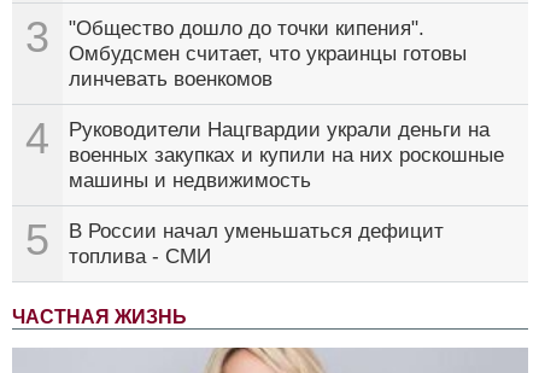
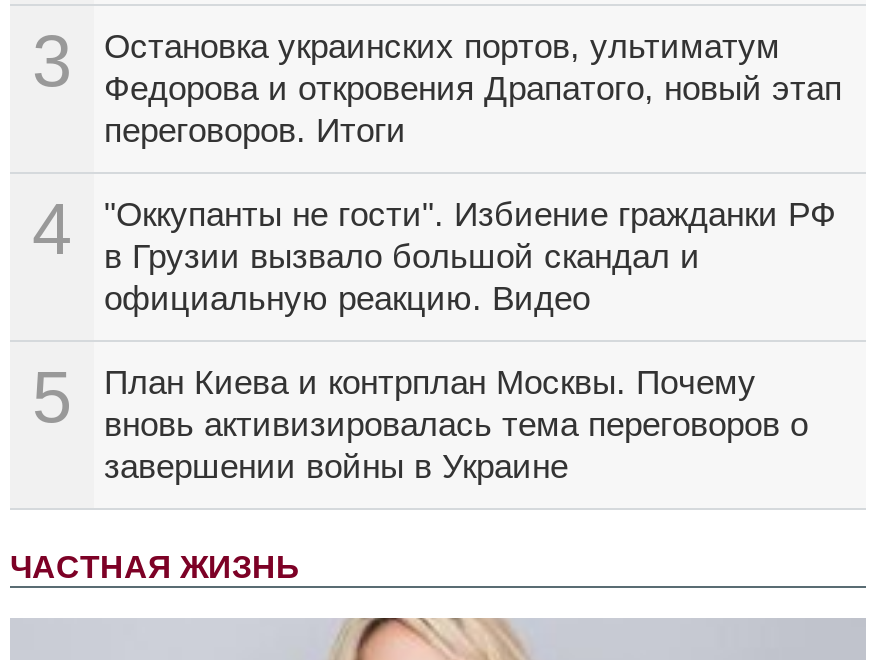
[69,16,467,90] "Общество дошло до точки кипения". | Омбудсмен считает, что украинцы готовы | линчевать военкомов -> [104,27,842,149] Остановка украинских портов, ультиматум | Федорова и откровения Драпатого, новый этап | переговоров. Итоги
[69,118,504,191] Руководители Нацгвардии украли деньги на | военных закупках и купили на них роскошные | машины и недвижимость -> [104,195,836,317] "Оккупанты не гости". Избиение гражданки РФ | в Грузии вызвало большой скандал и | официальную реакцию. Видео
[69,219,444,267] В России начал уменьшаться дефицит | топлива - СМИ -> [104,363,808,485] План Киева и контрплан Москвы. Почему | вновь активизировалась тема переговоров о | завершении войны в Украине

